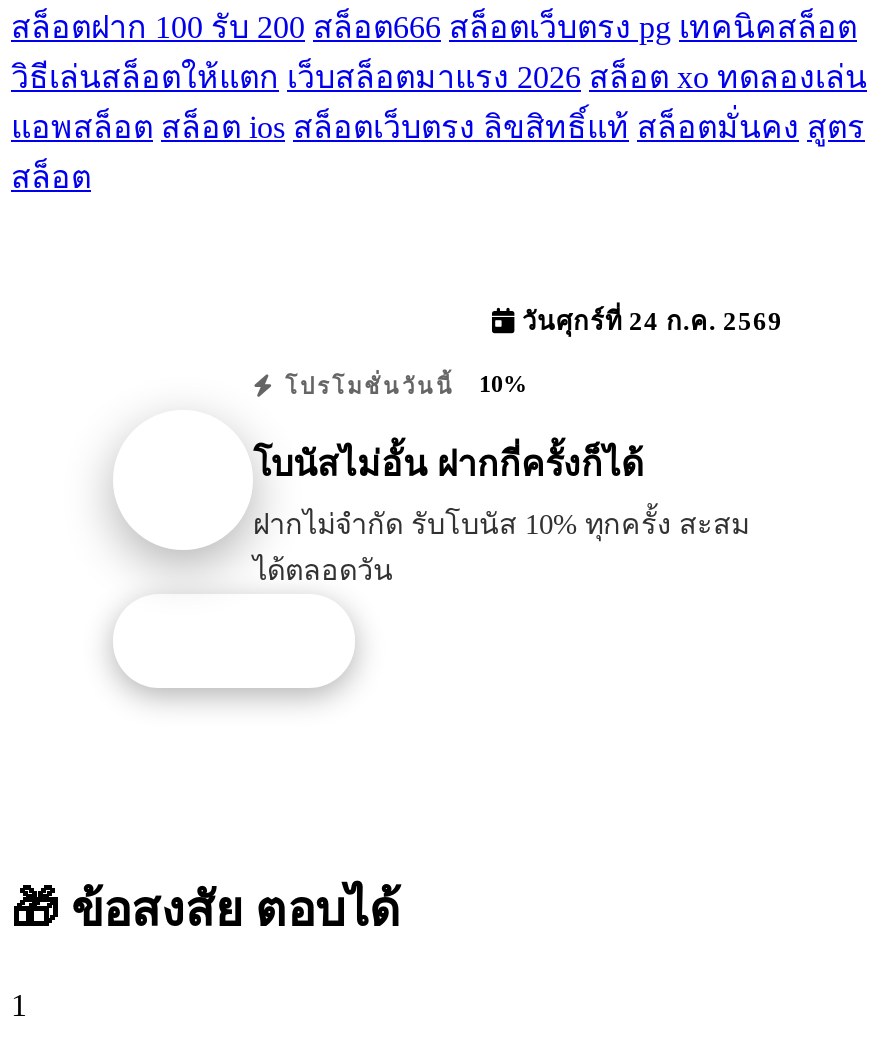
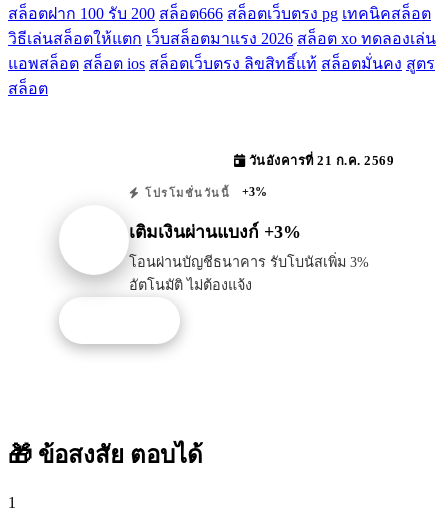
[515,309,783,337] วันศุกร์ที่ 24 ก.ค. 2569 -> [245,154,394,168] วันอังคารที่ 21 ก.ค. 2569
[276,371,527,399] โปรโมชั่นวันนี้ 10% -> [140,185,267,199] โปรโมชั่นวันนี้ +3%
[253,444,643,484] โบนัสไม่อั้น ฝากกี่ครั้งก็ได้ -> [129,222,301,242] เติมเงินผ่านแบงก์ +3%
[253,508,749,586] ฝากไม่จำกัด รับโบนัส 10% ทุกครั้ง สะสม | ได้ตลอดวัน -> [129,254,369,293] โอนผ่านบัญชีธนาคาร รับโบนัสเพิ่ม 3% | อัตโนมัติ ไม่ต้องแจ้ง

